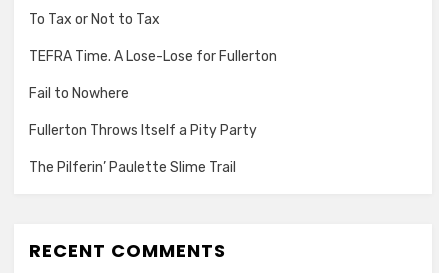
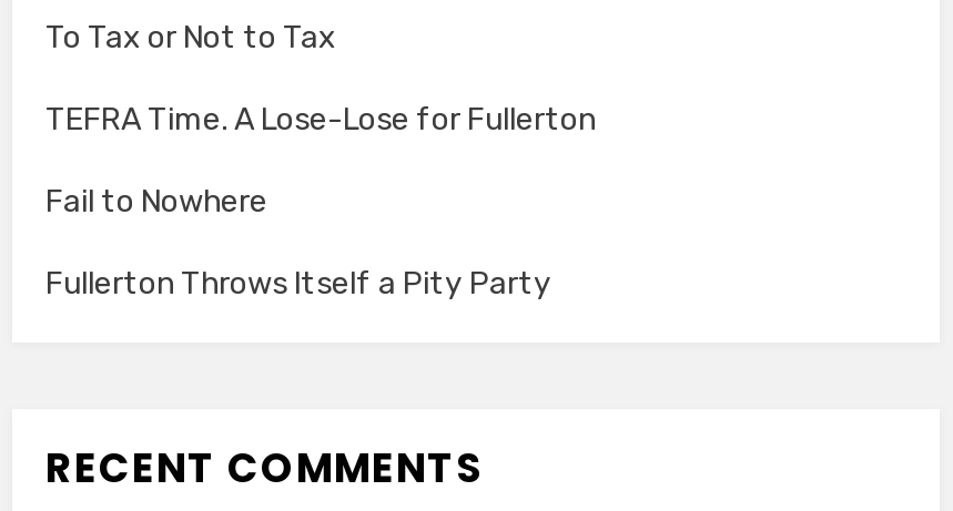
[29,159,236,176] The Pilferin’ Paulette Slime Trail -> none

